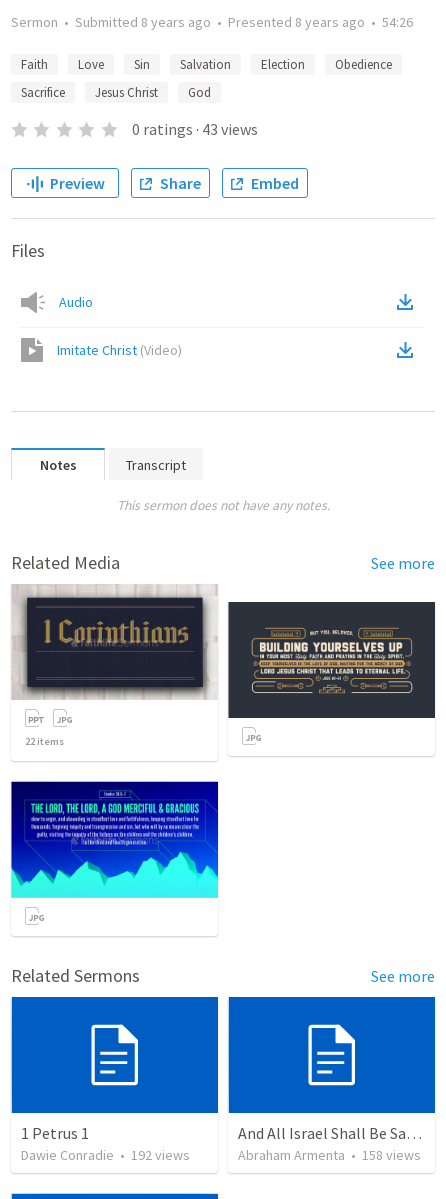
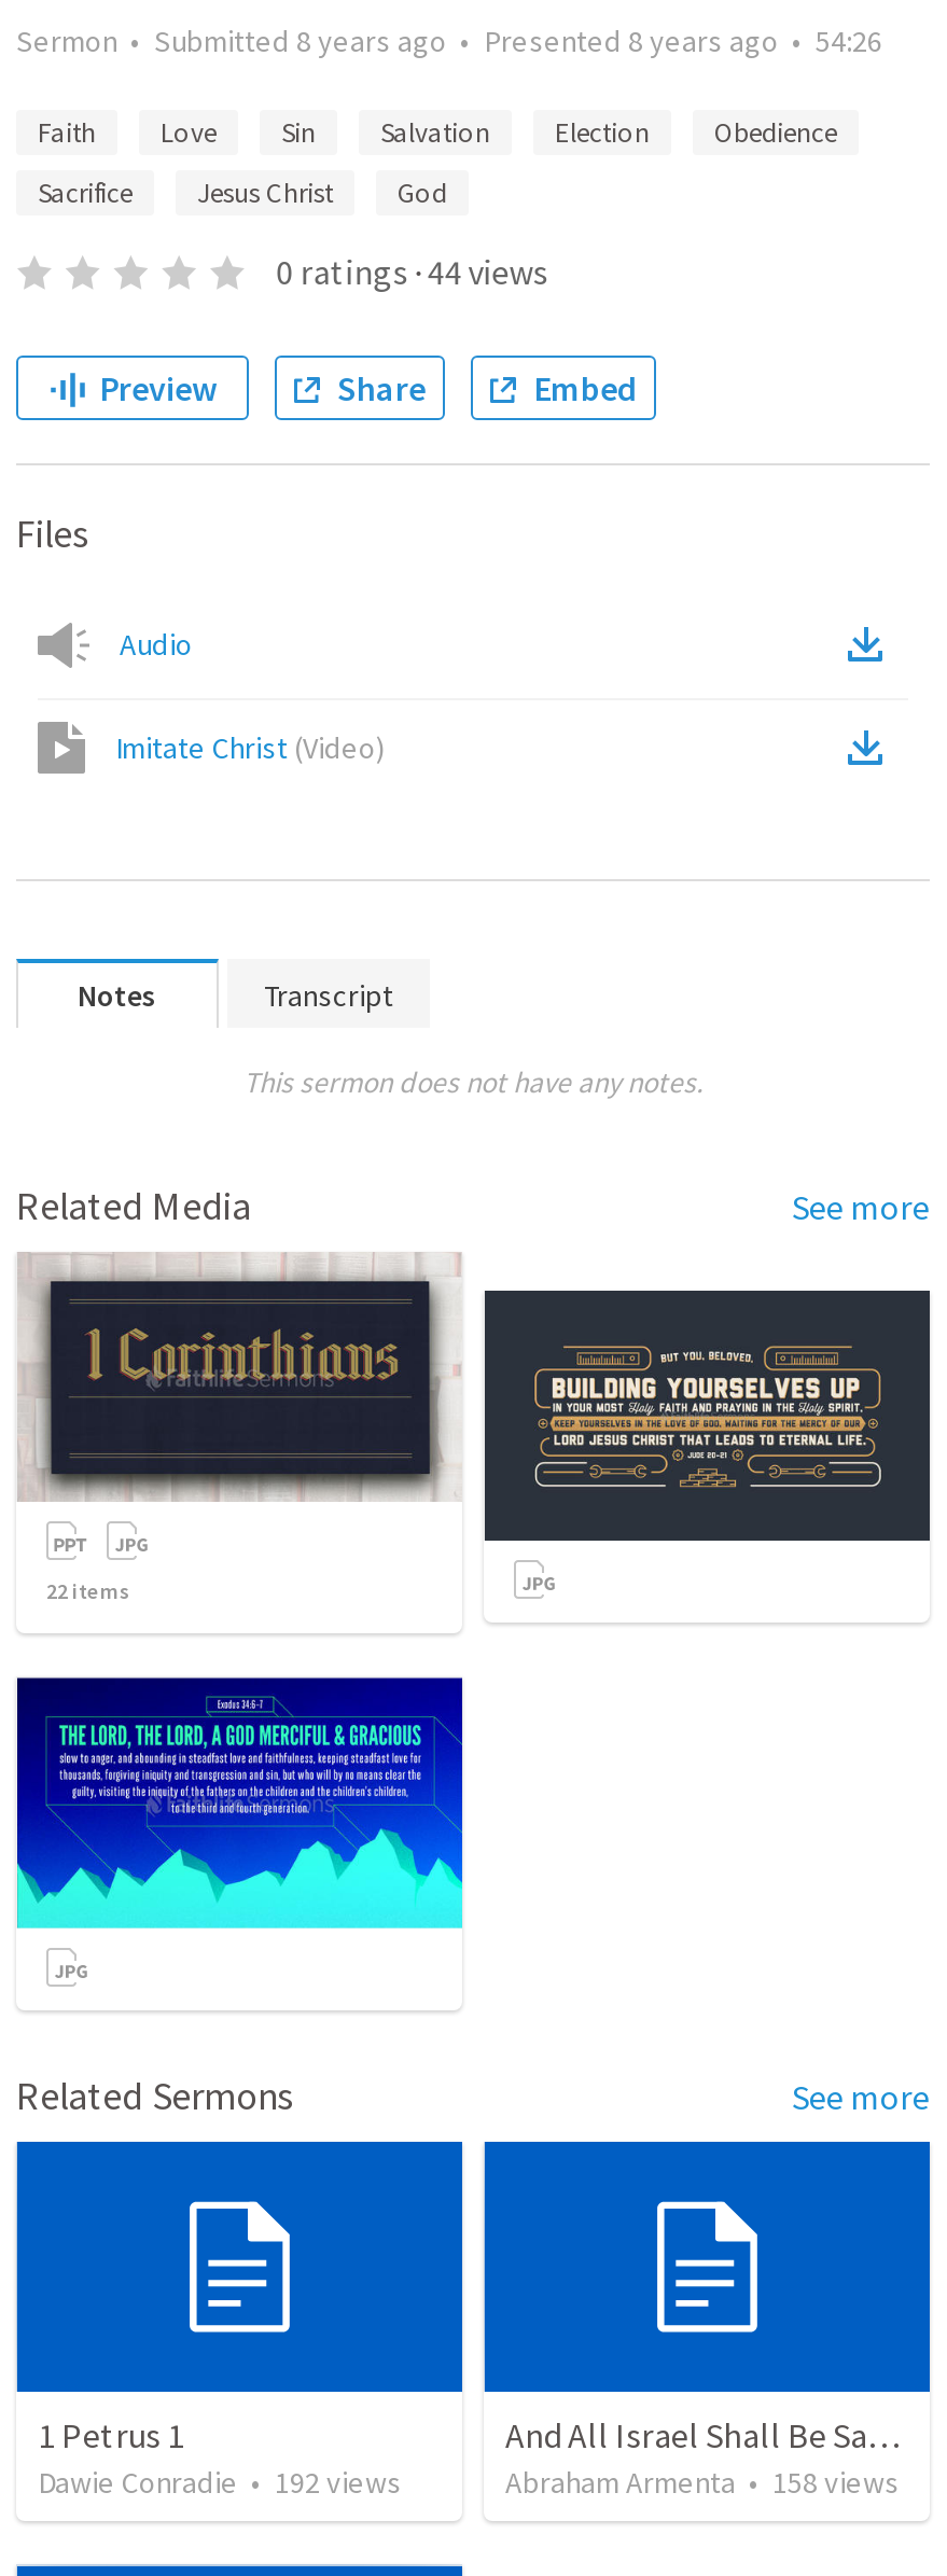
[132,119,258,139] 0 ratings · 43 views -> [276,250,548,293] 0 ratings · 44 views

